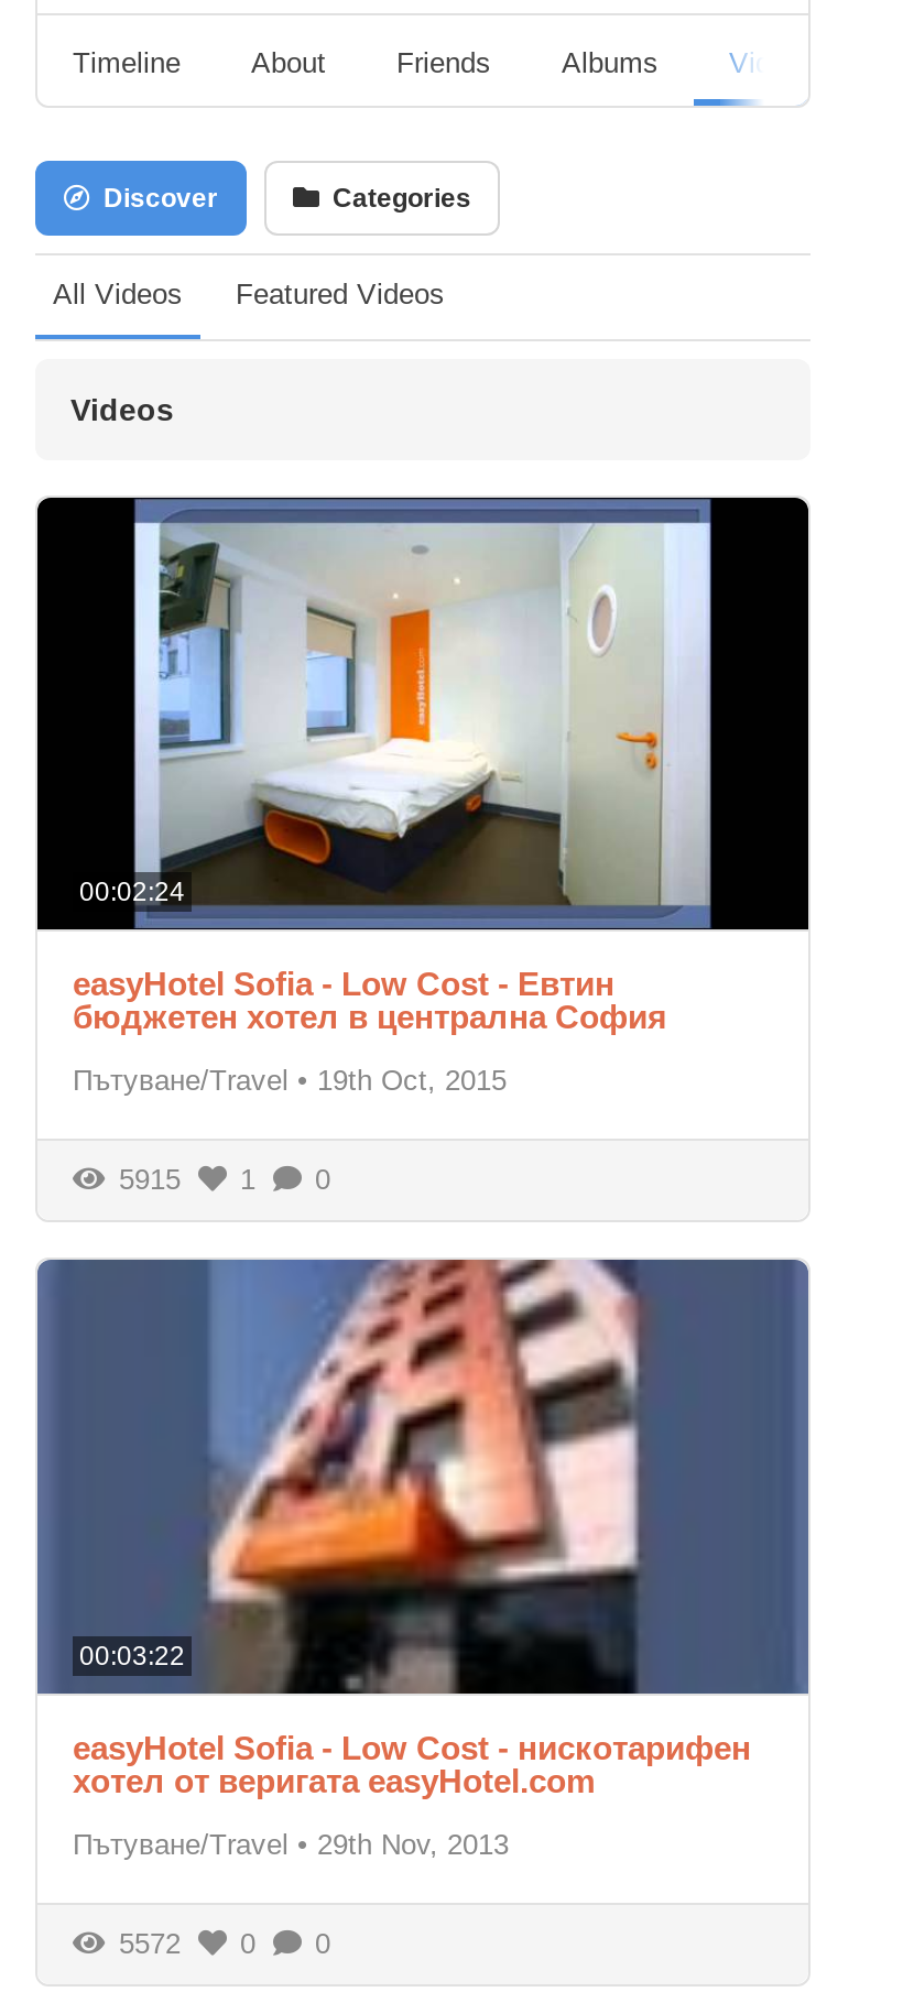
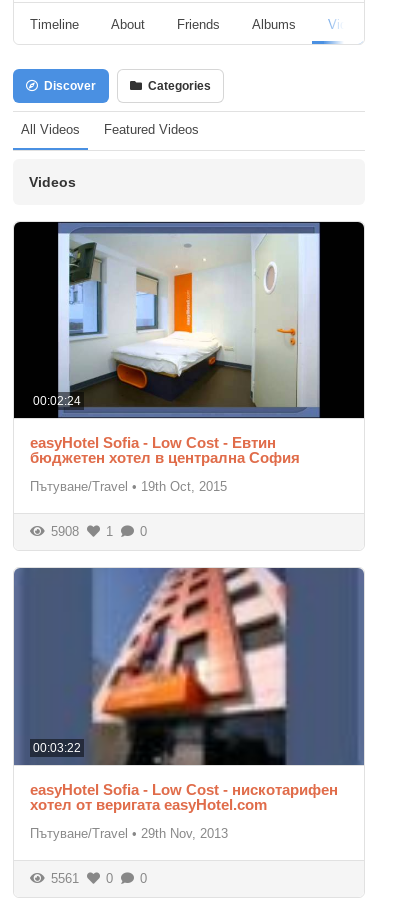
[110,1164,330,1197] 5915 1 0 -> [47,524,147,539] 5908 1 0
[110,1927,330,1960] 5572 0 0 -> [47,871,147,886] 5561 0 0

